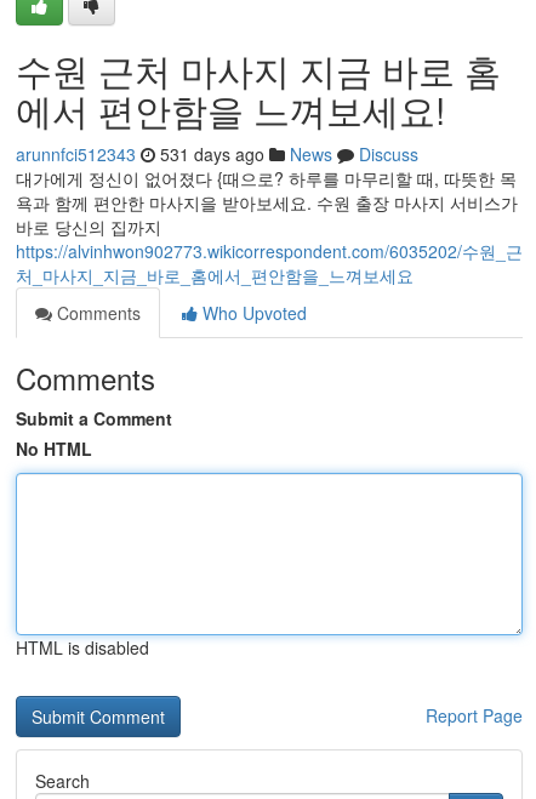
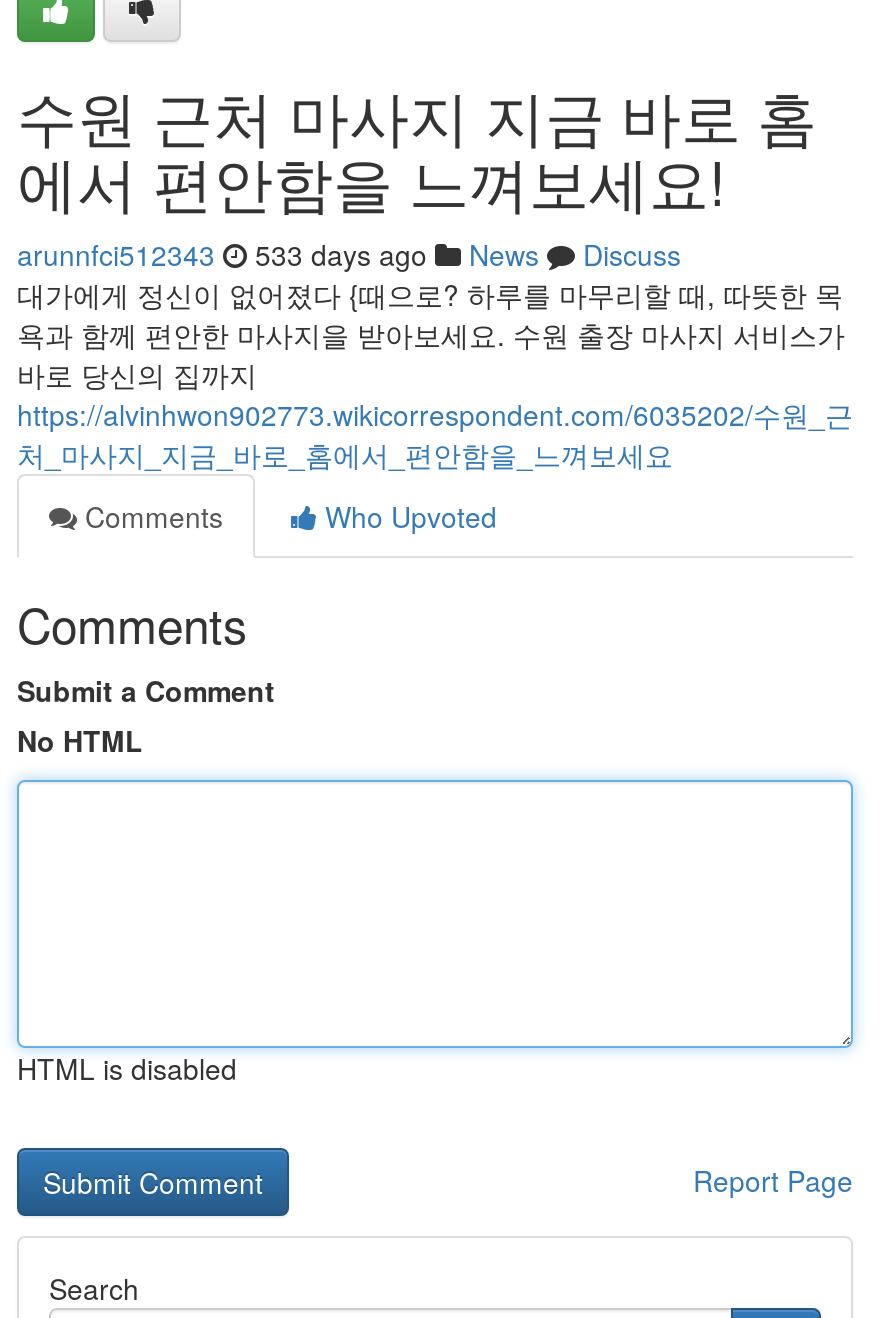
[16,142,418,166] arunnfci512343 531 days ago News Discuss -> [17,234,681,274] arunnfci512343 533 days ago News Discuss

